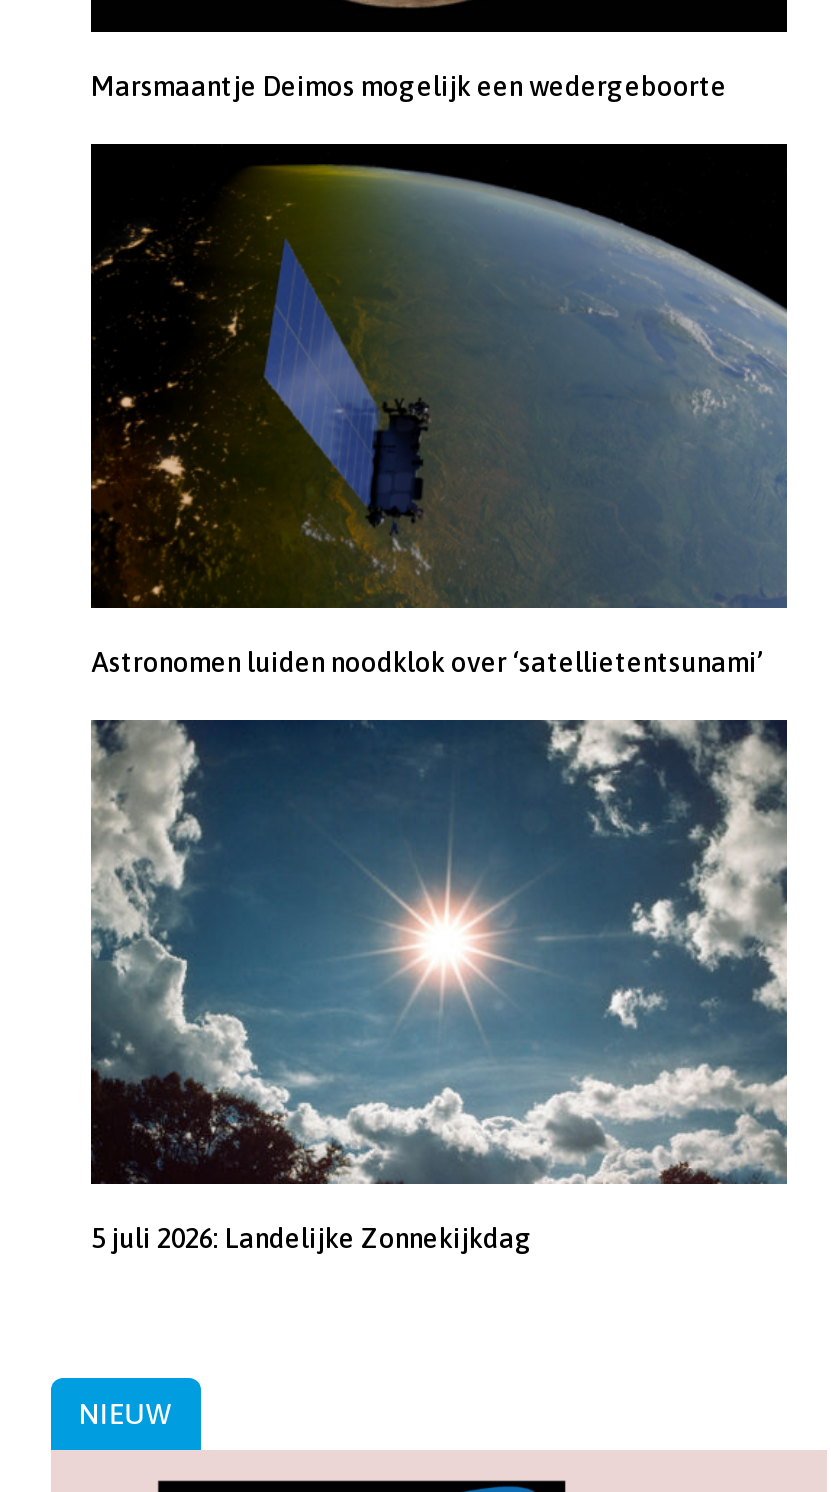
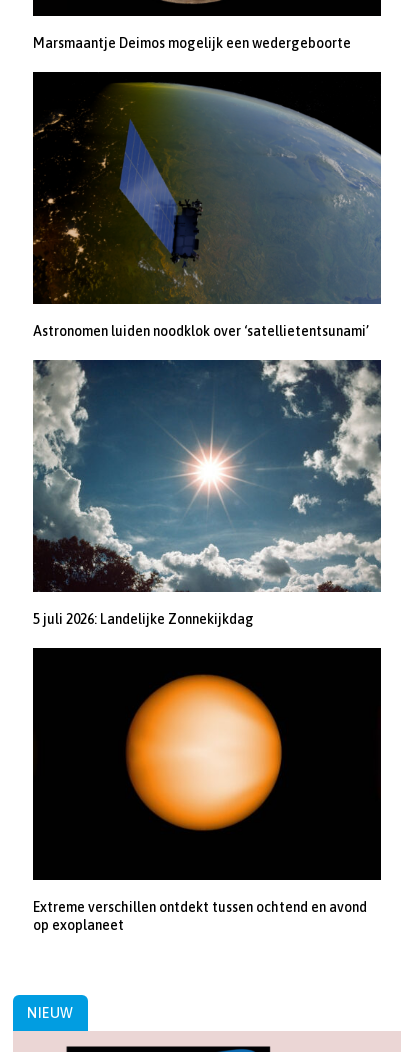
none -> [32,647,382,933] [image] | Extreme verschillen ontdekt tussen ochtend en avond | op exoplaneet

